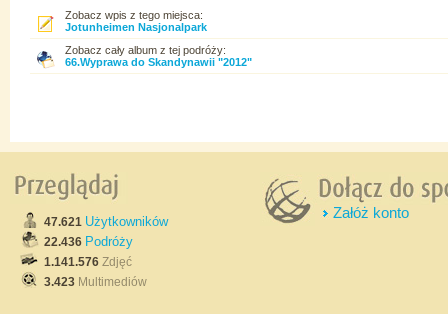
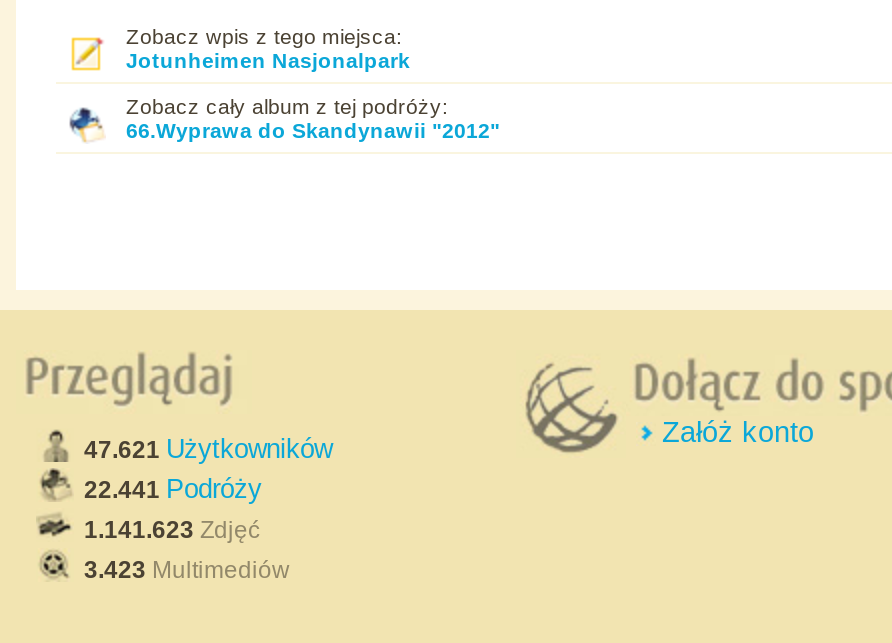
[44,234,133,249] 22.436 Podróży -> [84,474,262,504] 22.441 Podróży
[44,255,132,269] 1.141.576 Zdjęć -> [84,516,260,544] 1.141.623 Zdjęć

